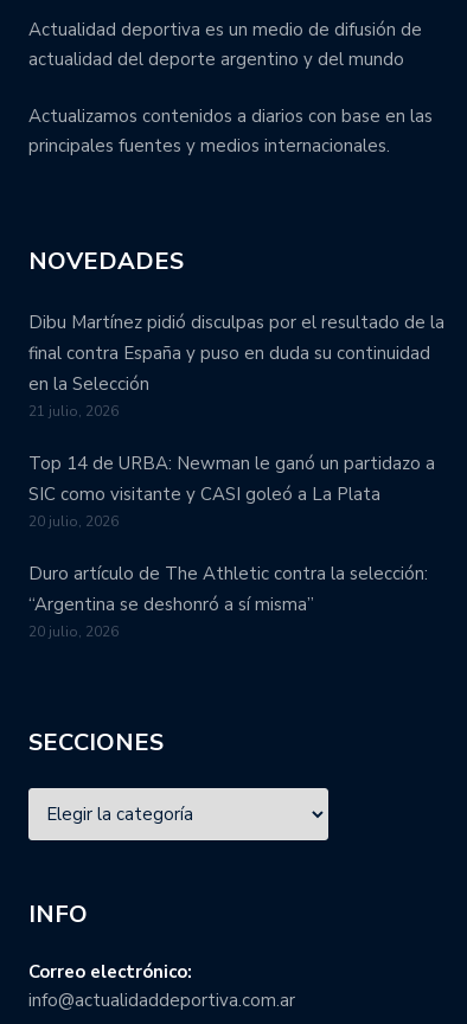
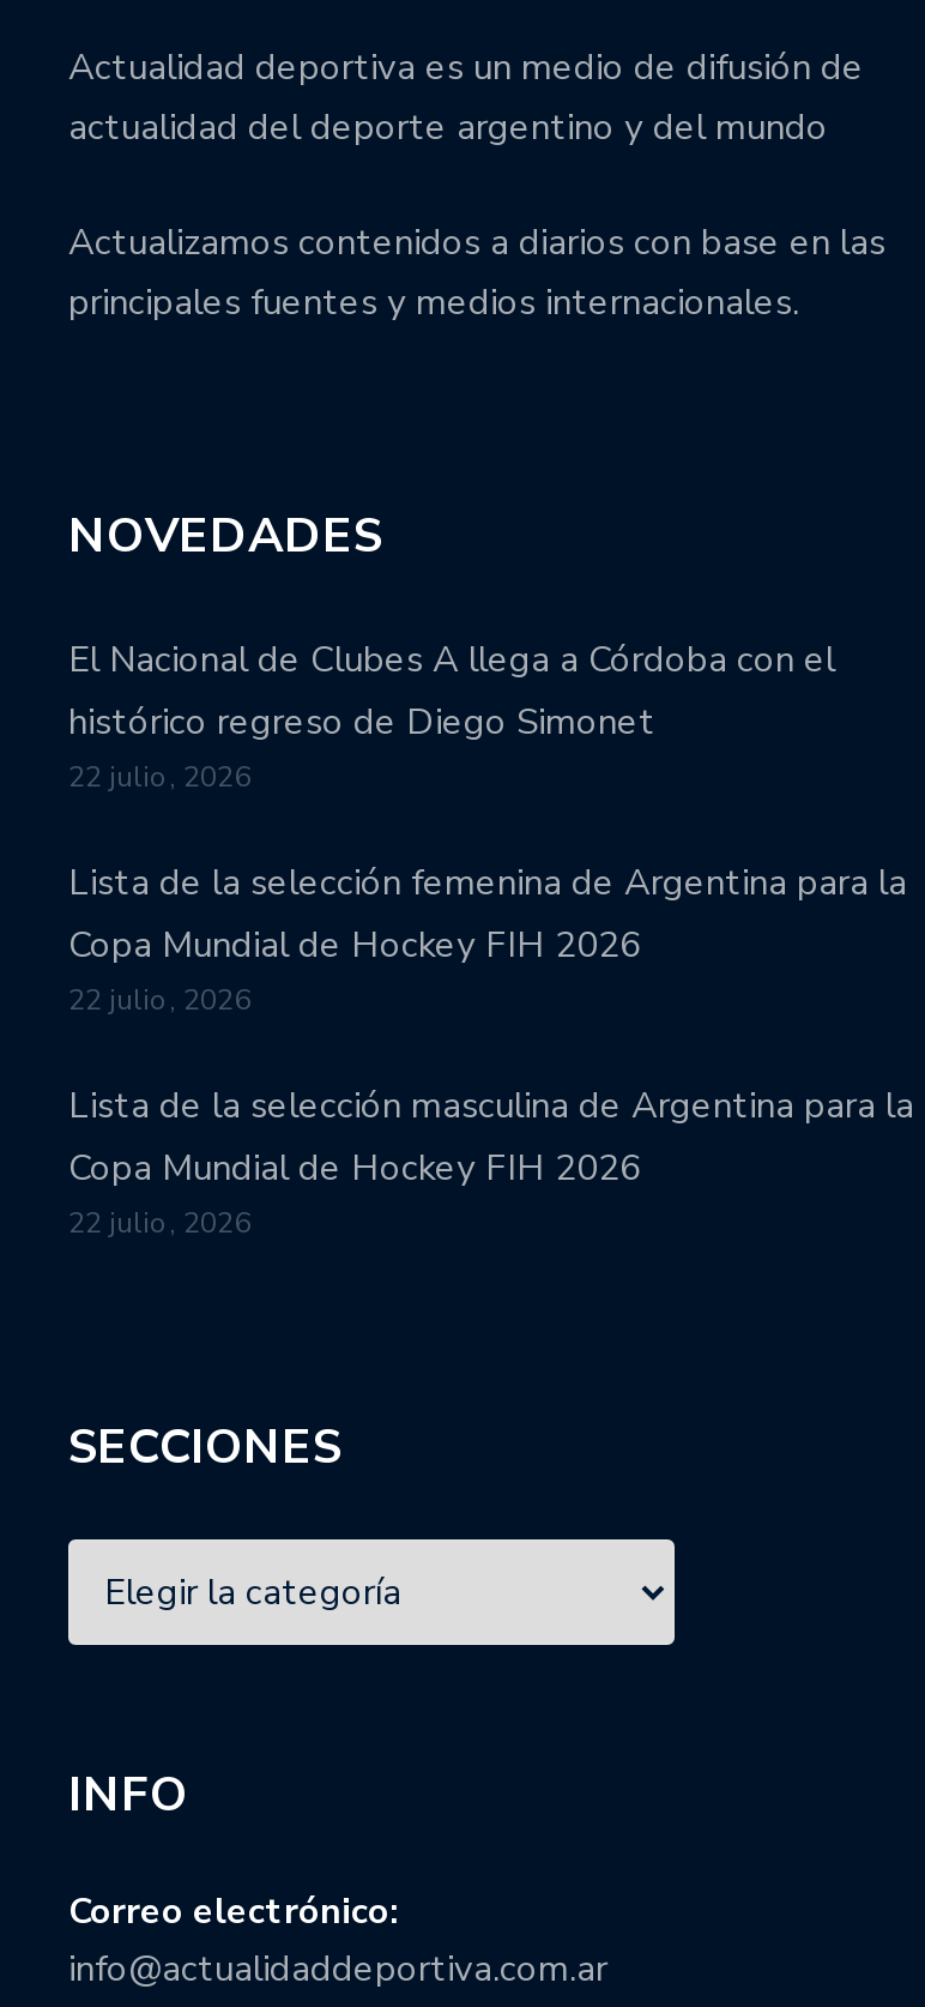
[28,311,444,421] Dibu Martínez pidió disculpas por el resultado de la | final contra España y puso en duda su continuidad | en la Selección | 21 julio, 2026 -> [68,635,835,796] El Nacional de Clubes A llega a Córdoba con el | histórico regreso de Diego Simonet | 22 julio, 2026
[28,452,435,531] Top 14 de URBA: Newman le ganó un partidazo a | SIC como visitante y CASI goleó a La Plata | 20 julio, 2026 -> [68,858,907,1019] Lista de la selección femenina de Argentina para la | Copa Mundial de Hockey FIH 2026 | 22 julio, 2026
[28,562,428,641] Duro artículo de The Athletic contra la selección: | “Argentina se deshonró a sí misma” | 20 julio, 2026 -> [68,1081,914,1242] Lista de la selección masculina de Argentina para la | Copa Mundial de Hockey FIH 2026 | 22 julio, 2026

